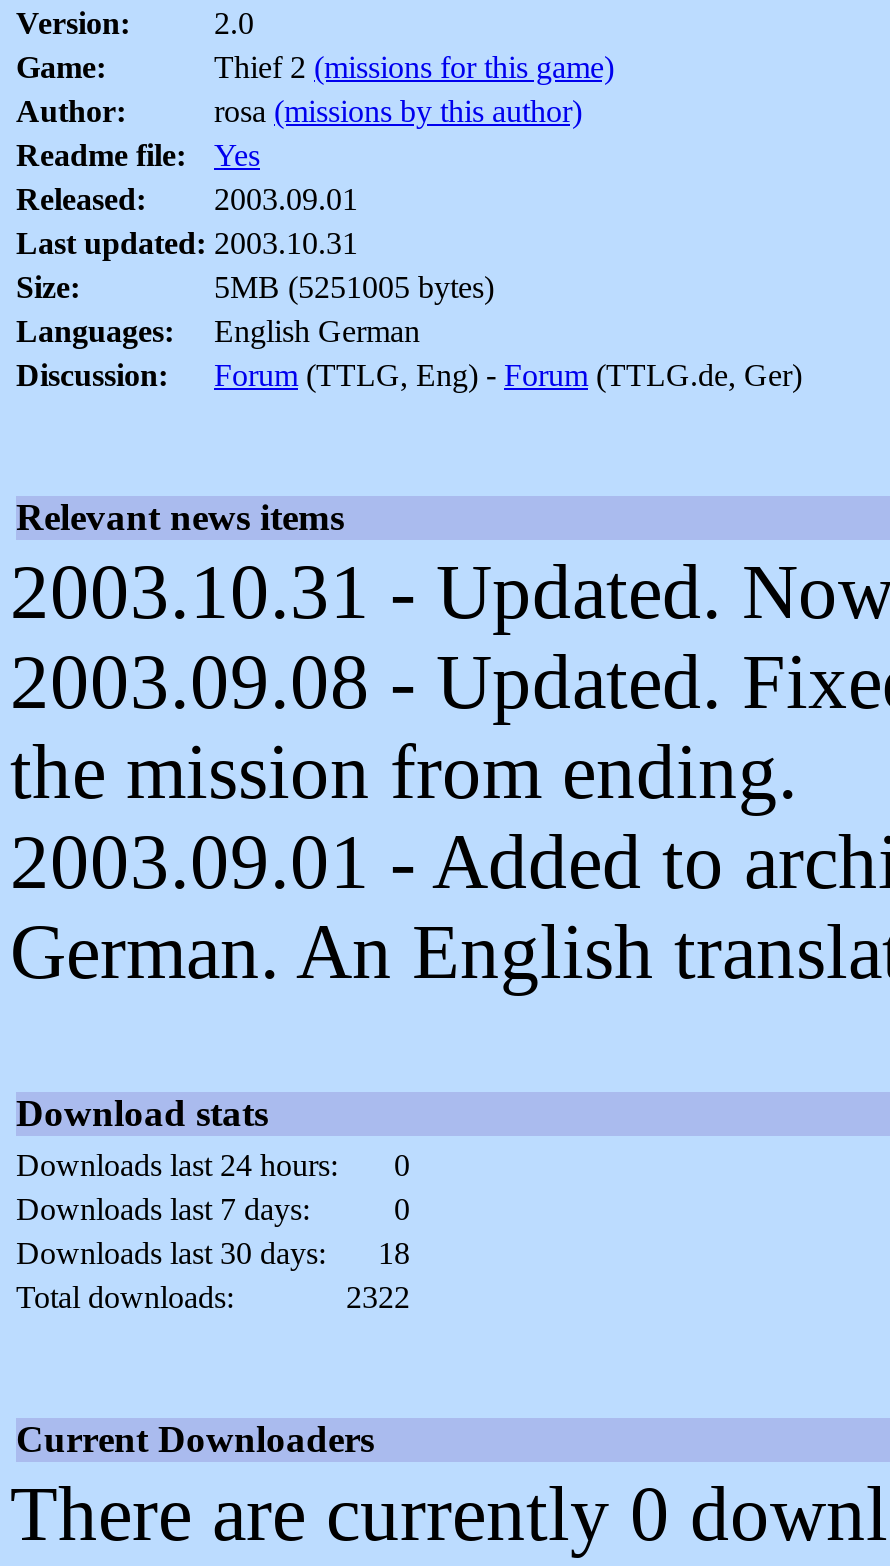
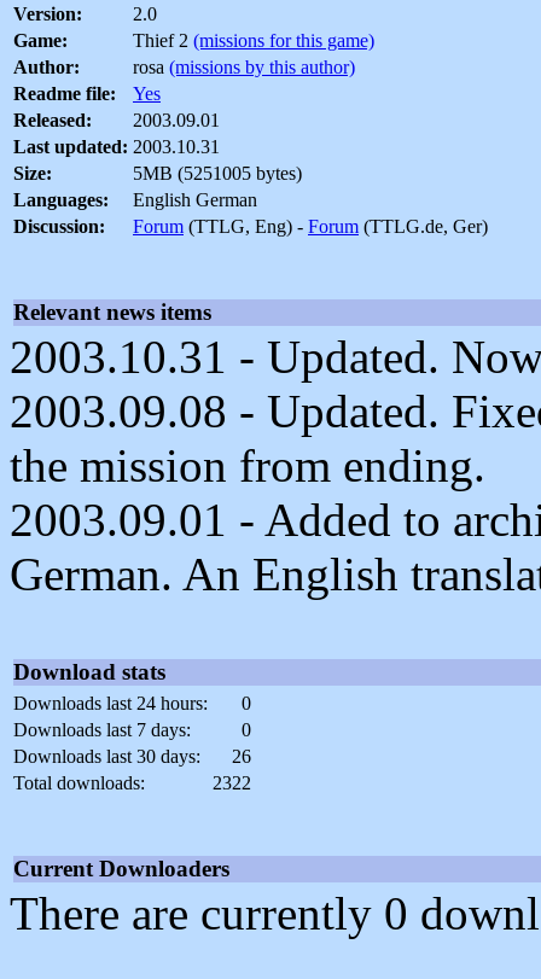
[16,1237,410,1271] Downloads last 30 days: 18 -> [13,747,251,767] Downloads last 30 days: 26

